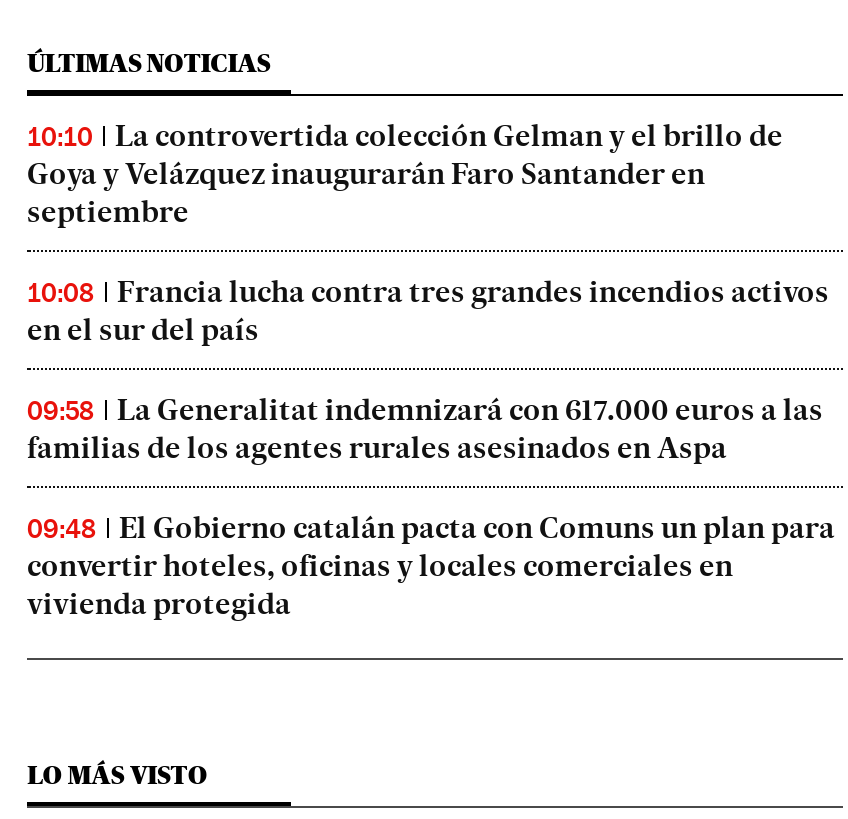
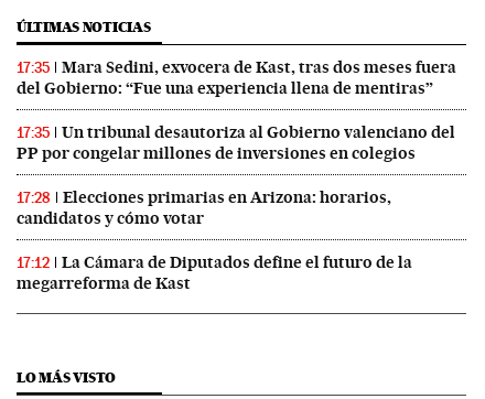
[27,118,783,230] 10:10 | La controvertida colección Gelman y el brillo de | Goya y Velázquez inaugurarán Faro Santander en | septiembre -> [17,57,456,98] 17:35 | Mara Sedini, exvocera de Kast, tras dos meses fuera | del Gobierno: “Fue una experiencia llena de mentiras”
[27,274,829,348] 10:08 | Francia lucha contra tres grandes incendios activos | en el sur del país -> [17,122,455,163] 17:35 | Un tribunal desautoriza al Gobierno valenciano del | PP por congelar millones de inversiones en colegios
[27,392,823,466] 09:58 | La Generalitat indemnizará con 617.000 euros a las | familias de los agentes rurales asesinados en Aspa -> [17,187,391,228] 17:28 | Elecciones primarias en Arizona: horarios, | candidatos y cómo votar
[27,510,835,622] 09:48 | El Gobierno catalán pacta con Comuns un plan para | convertir hoteles, oficinas y locales comerciales en | vivienda protegida -> [17,252,412,293] 17:12 | La Cámara de Diputados define el futuro de la | megarreforma de Kast

